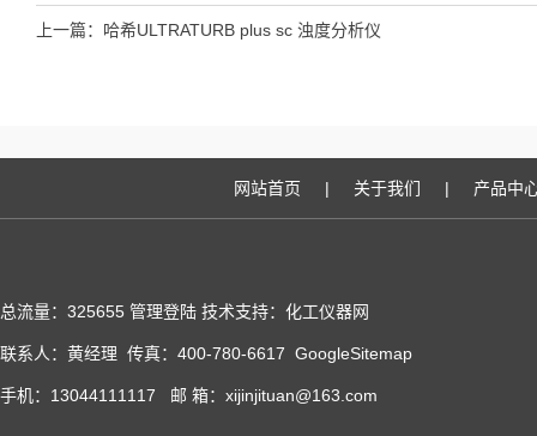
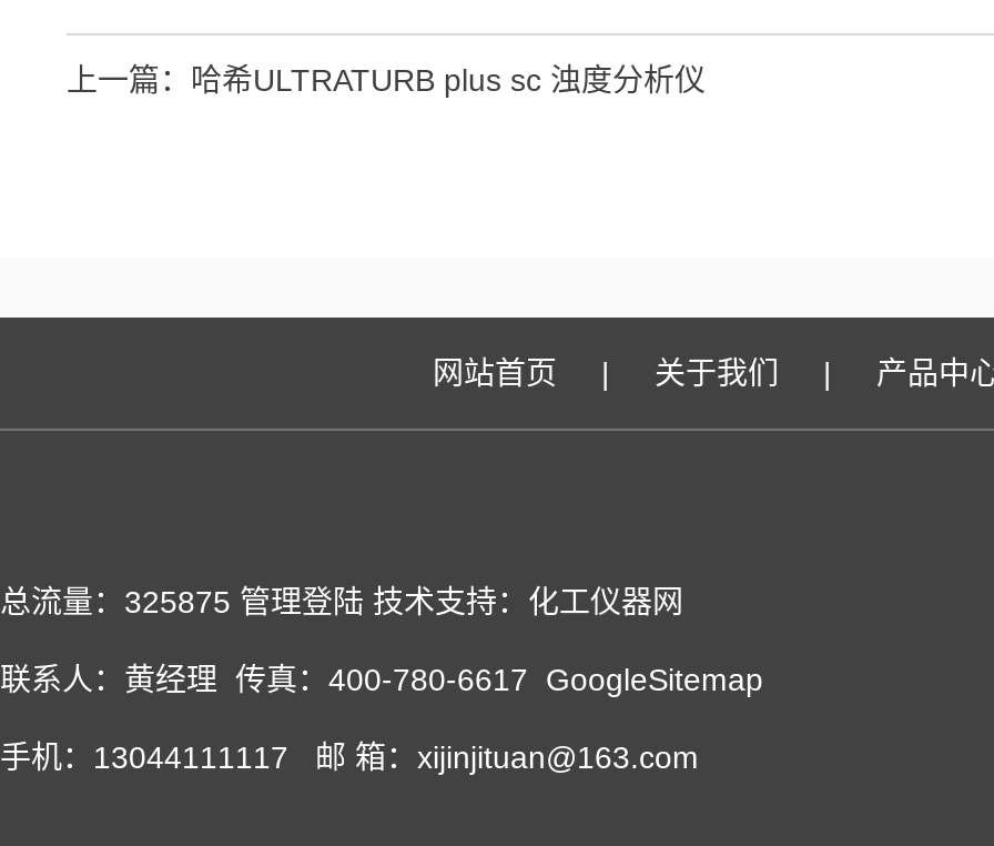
[0,302,369,321] 总流量：325655管理登陆技术支持：化工仪器网 -> [0,584,683,620] 总流量：325875管理登陆技术支持：化工仪器网

